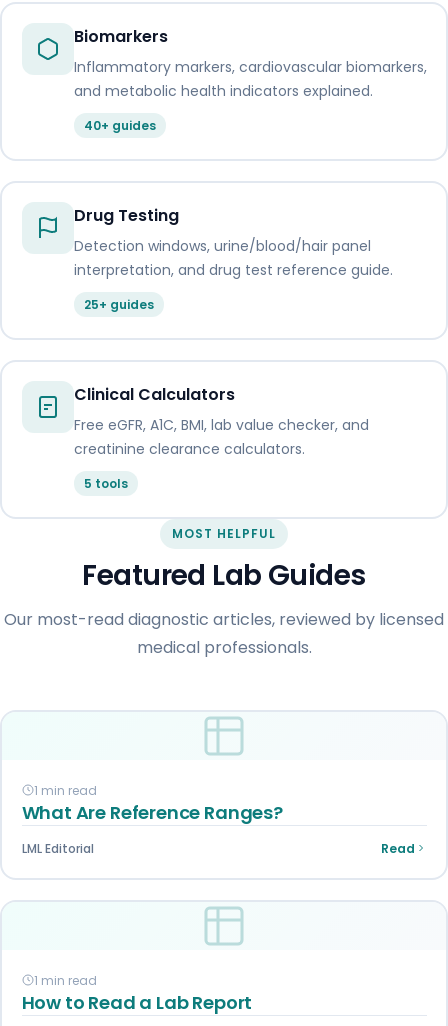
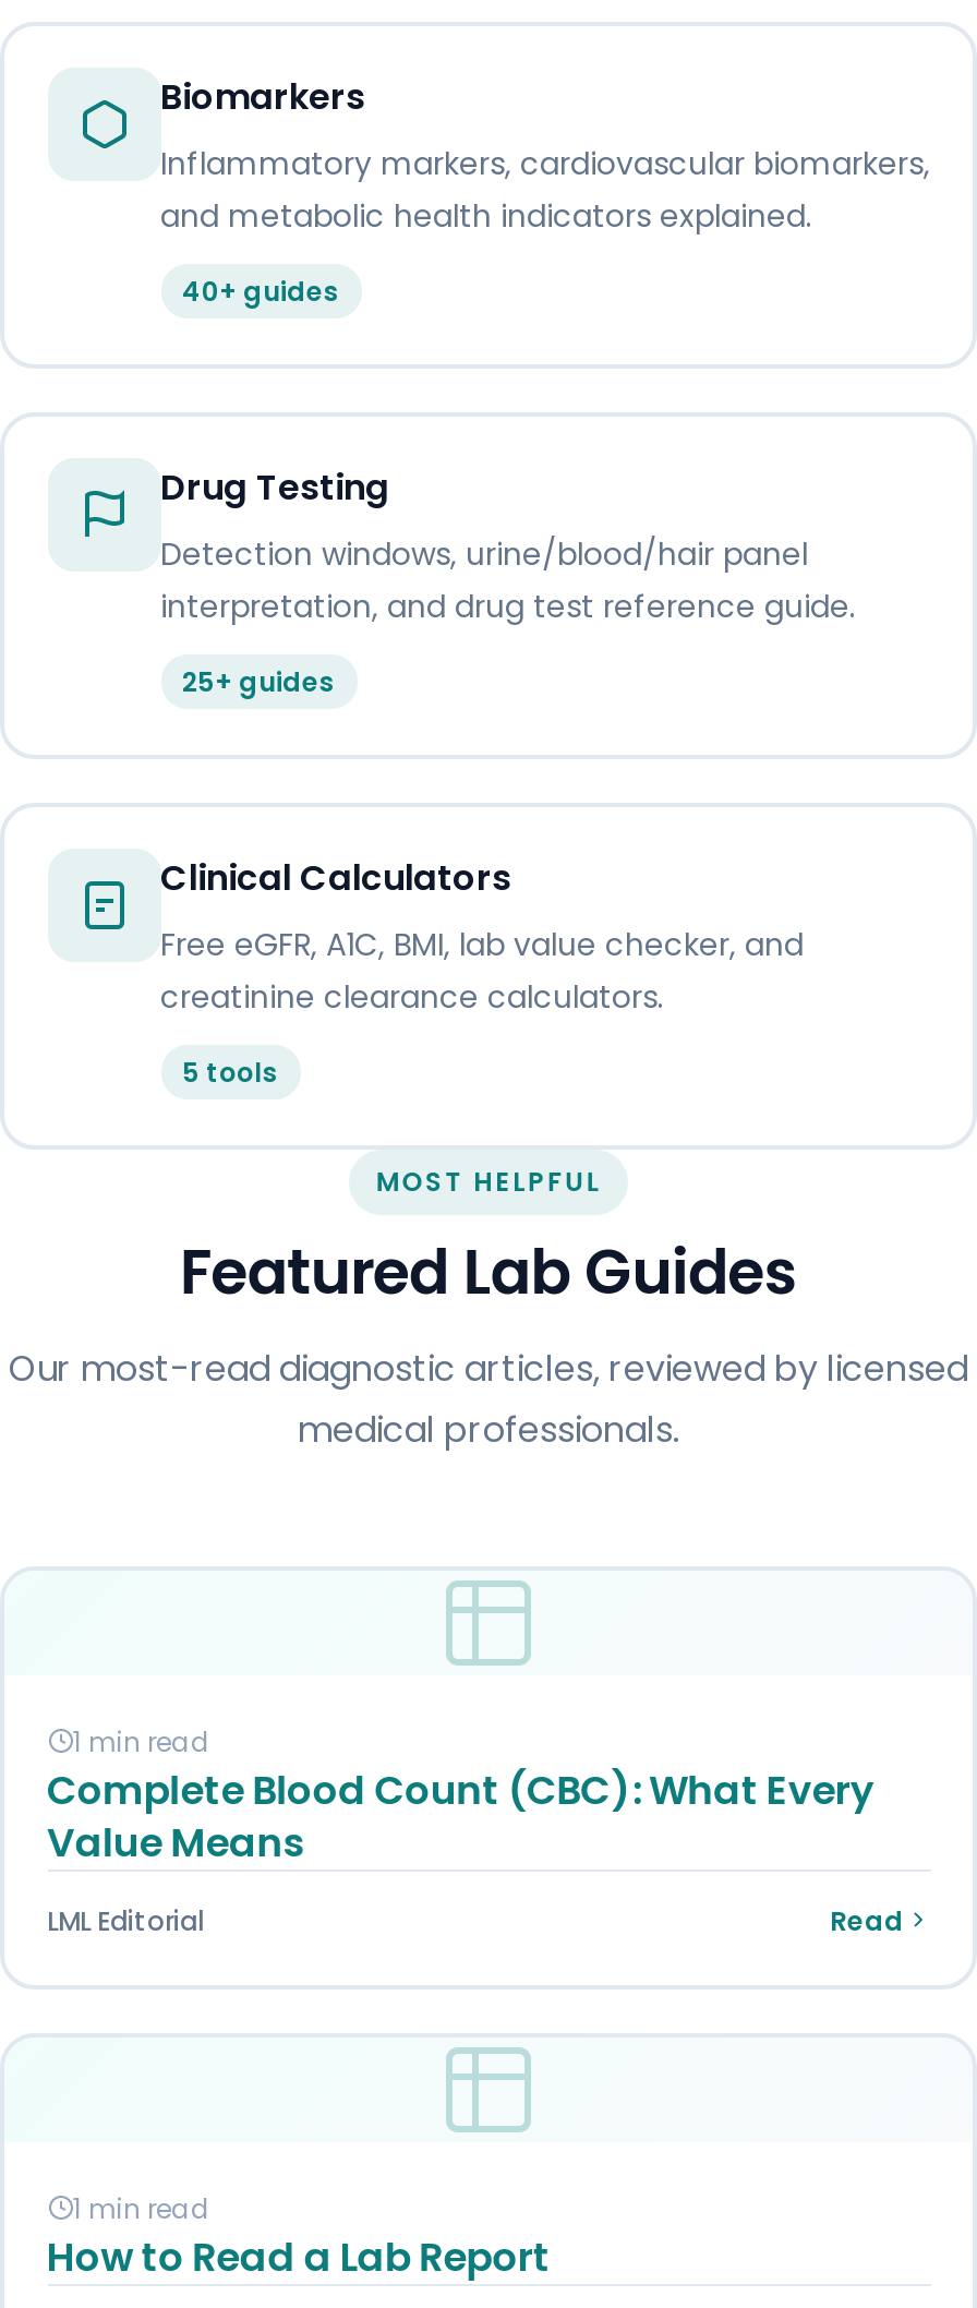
[21,800,283,825] What Are Reference Ranges? -> [47,1762,874,1869] Complete Blood Count (CBC): What Every | Value Means

